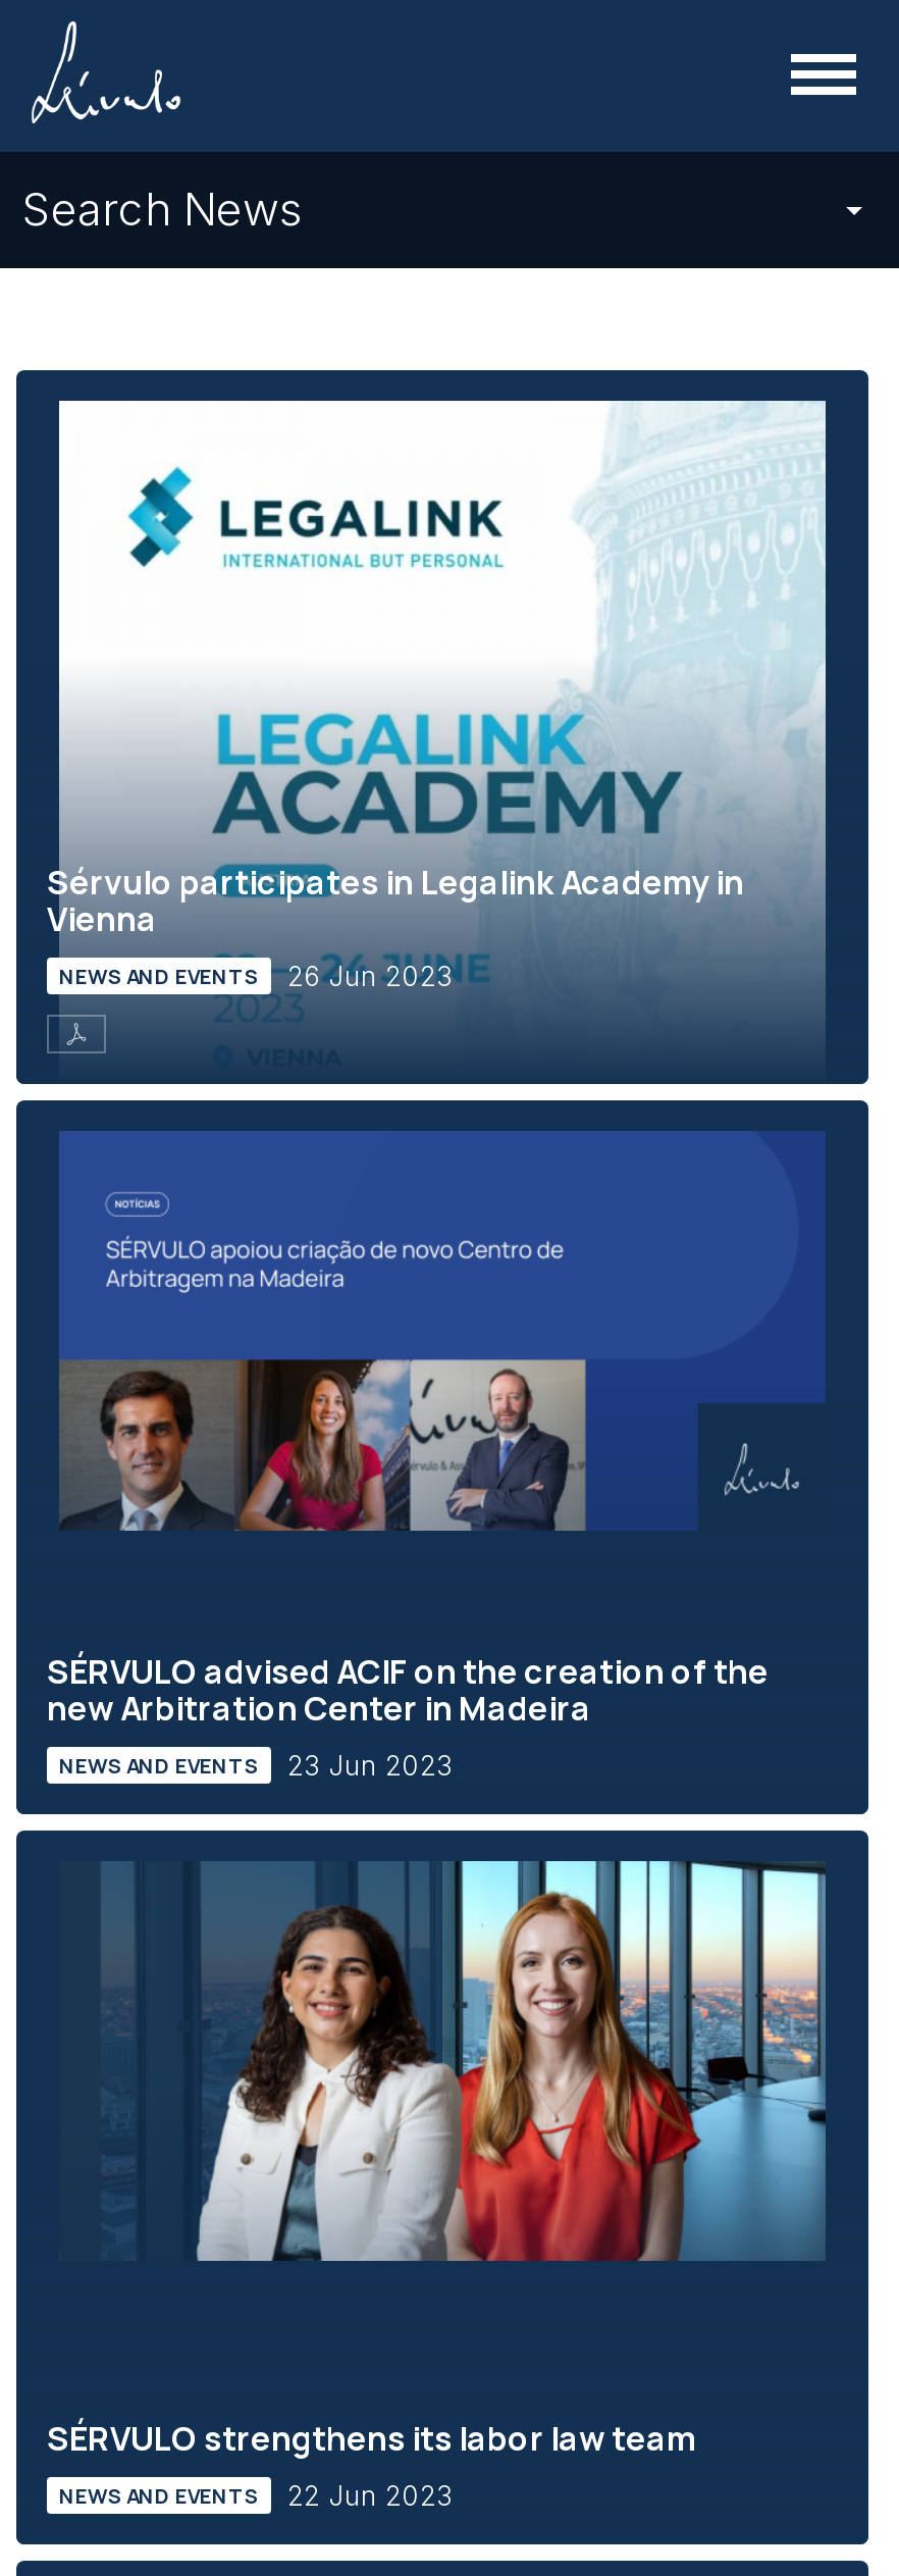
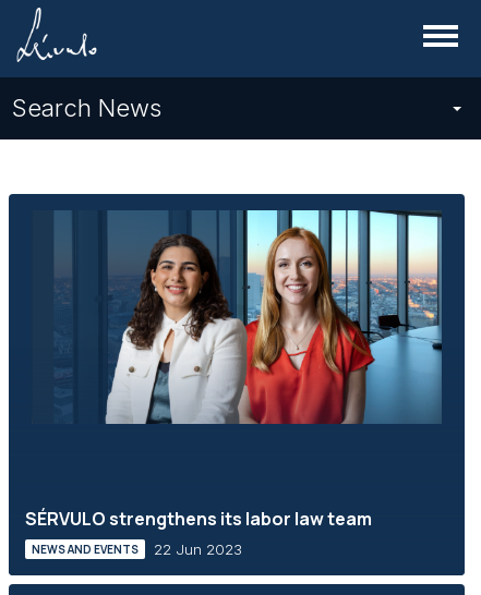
[47,399,828,1053] [image] | Sérvulo participates in Legalink Academy in | Vienna | NEWS AND EVENTS | 26 Jun 2023 -> none
[59,1131,826,1533] [image] -> none
[47,1649,769,1782] SÉRVULO advised ACIF on the creation of the | new Arbitration Center in Madeira | NEWS AND EVENTS | 23 Jun 2023 -> none

